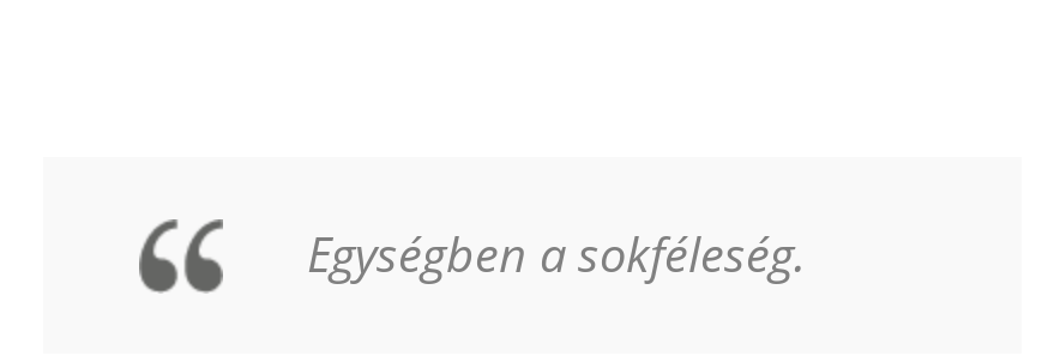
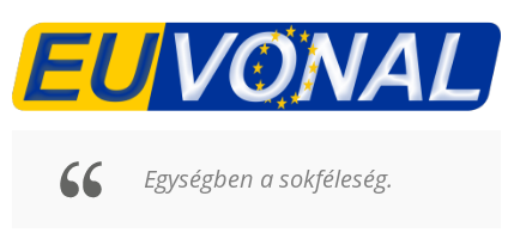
none -> [11,22,502,112] [image]

